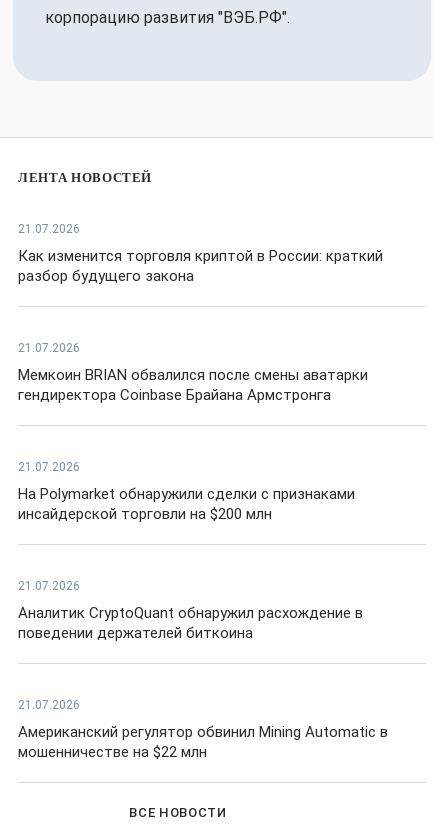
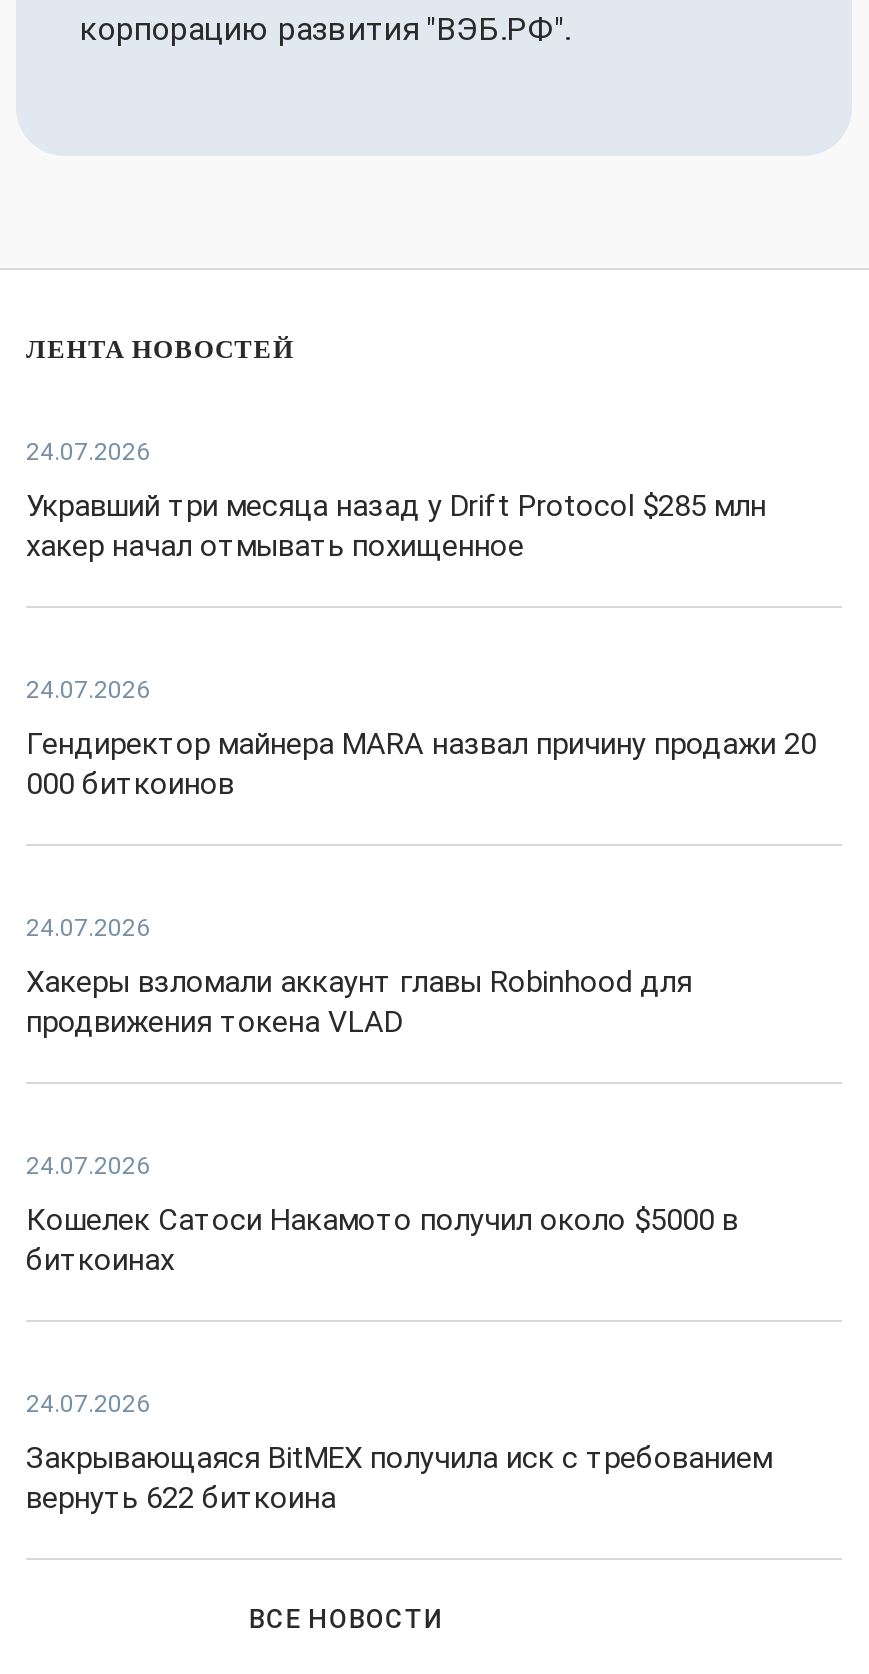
[18,222,80,236] 21.07.2026 -> [26,438,150,466] 24.07.2026
[18,247,383,285] Как изменится торговля криптой в России: краткий | разбор будущего закона -> [26,488,766,564] Укравший три месяца назад у Drift Protocol $285 млн | хакер начал отмывать похищенное
[18,341,80,355] 21.07.2026 -> [26,676,150,704] 24.07.2026
[18,366,368,404] Мемкоин BRIAN обвалился после смены аватарки | гендиректора Coinbase Брайана Армстронга -> [26,726,816,802] Гендиректор майнера MARA назвал причину продажи 20 | 000 биткоинов
[18,460,80,474] 21.07.2026 -> [26,914,150,942] 24.07.2026
[18,485,355,523] На Polymarket обнаружили сделки с признаками | инсайдерской торговли на $200 млн -> [26,964,692,1040] Хакеры взломали аккаунт главы Robinhood для | продвижения токена VLAD
[18,579,80,593] 21.07.2026 -> [26,1152,150,1180] 24.07.2026
[18,604,363,642] Аналитик CryptoQuant обнаружил расхождение в | поведении держателей биткоина -> [26,1202,738,1278] Кошелек Сатоси Накамото получил около $5000 в | биткоинах
[18,698,80,712] 21.07.2026 -> [26,1390,150,1418] 24.07.2026
[18,723,388,761] Американский регулятор обвинил Mining Automatic в | мошенничестве на $22 млн -> [26,1440,772,1516] Закрывающаяся BitMEX получила иск с требованием | вернуть 622 биткоина

